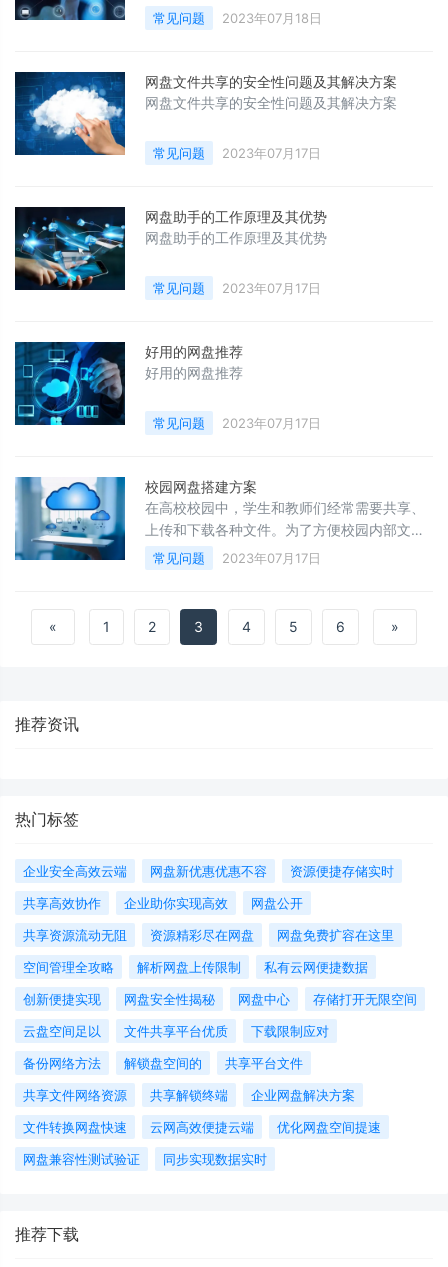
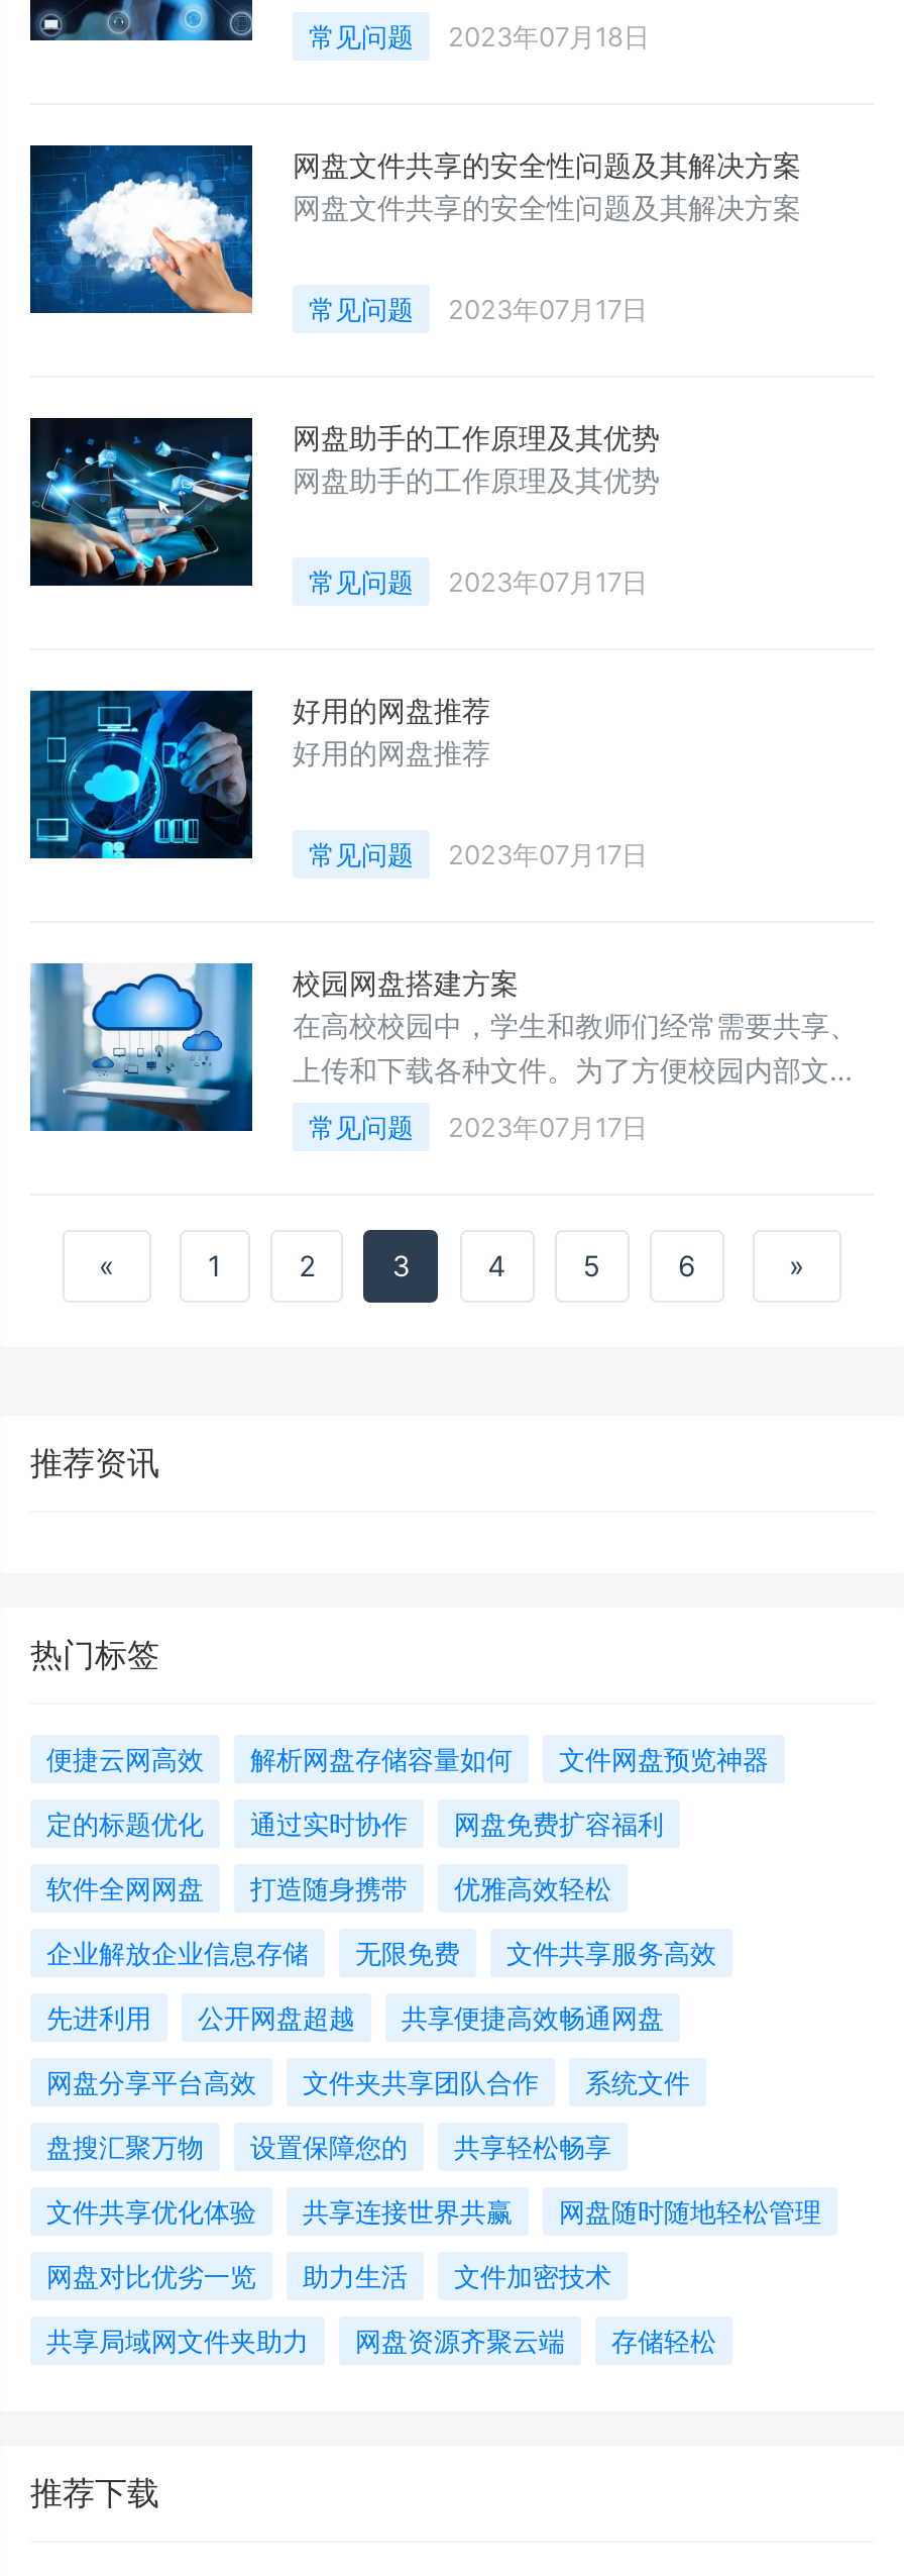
[23,863,394,879] 企业安全高效云端 | 网盘新优惠优惠不容 | 资源便捷存储实时 -> [46,1743,769,1775] 便捷云网高效 | 解析网盘存储容量如何 | 文件网盘预览神器
[23,895,303,911] 共享高效协作 | 企业助你实现高效 | 网盘公开 -> [46,1808,664,1840] 定的标题优化 | 通过实时协作 | 网盘免费扩容福利
[23,927,394,943] 共享资源流动无阻 | 资源精彩尽在网盘 | 网盘免费扩容在这里 -> [46,1872,611,1904] 软件全网网盘 | 打造随身携带 | 优雅高效轻松
[23,959,368,975] 空间管理全攻略 | 解析网盘上传限制 | 私有云网便捷数据 -> [46,1937,716,1969] 企业解放企业信息存储 | 无限免费 | 文件共享服务高效
[23,991,417,1007] 创新便捷实现 | 网盘安全性揭秘 | 网盘中心 | 存储打开无限空间 -> [46,2001,664,2034] 先进利用 | 公开网盘超越 | 共享便捷高效畅通网盘
[23,1023,329,1039] 云盘空间足以 | 文件共享平台优质 | 下载限制应对 -> [46,2066,690,2098] 网盘分享平台高效 | 文件夹共享团队合作 | 系统文件
[23,1055,303,1071] 备份网络方法 | 解锁盘空间的 | 共享平台文件 -> [46,2131,611,2163] 盘搜汇聚万物 | 设置保障您的 | 共享轻松畅享
[23,1087,355,1103] 共享文件网络资源 | 共享解锁终端 | 企业网盘解决方案 -> [46,2195,821,2228] 文件共享优化体验 | 共享连接世界共赢 | 网盘随时随地轻松管理
[23,1119,381,1135] 文件转换网盘快速 | 云网高效便捷云端 | 优化网盘空间提速 -> [46,2260,611,2292] 网盘对比优劣一览 | 助力生活 | 文件加密技术
[23,1151,267,1167] 网盘兼容性测试验证 | 同步实现数据实时 -> [46,2325,716,2357] 共享局域网文件夹助力 | 网盘资源齐聚云端 | 存储轻松

